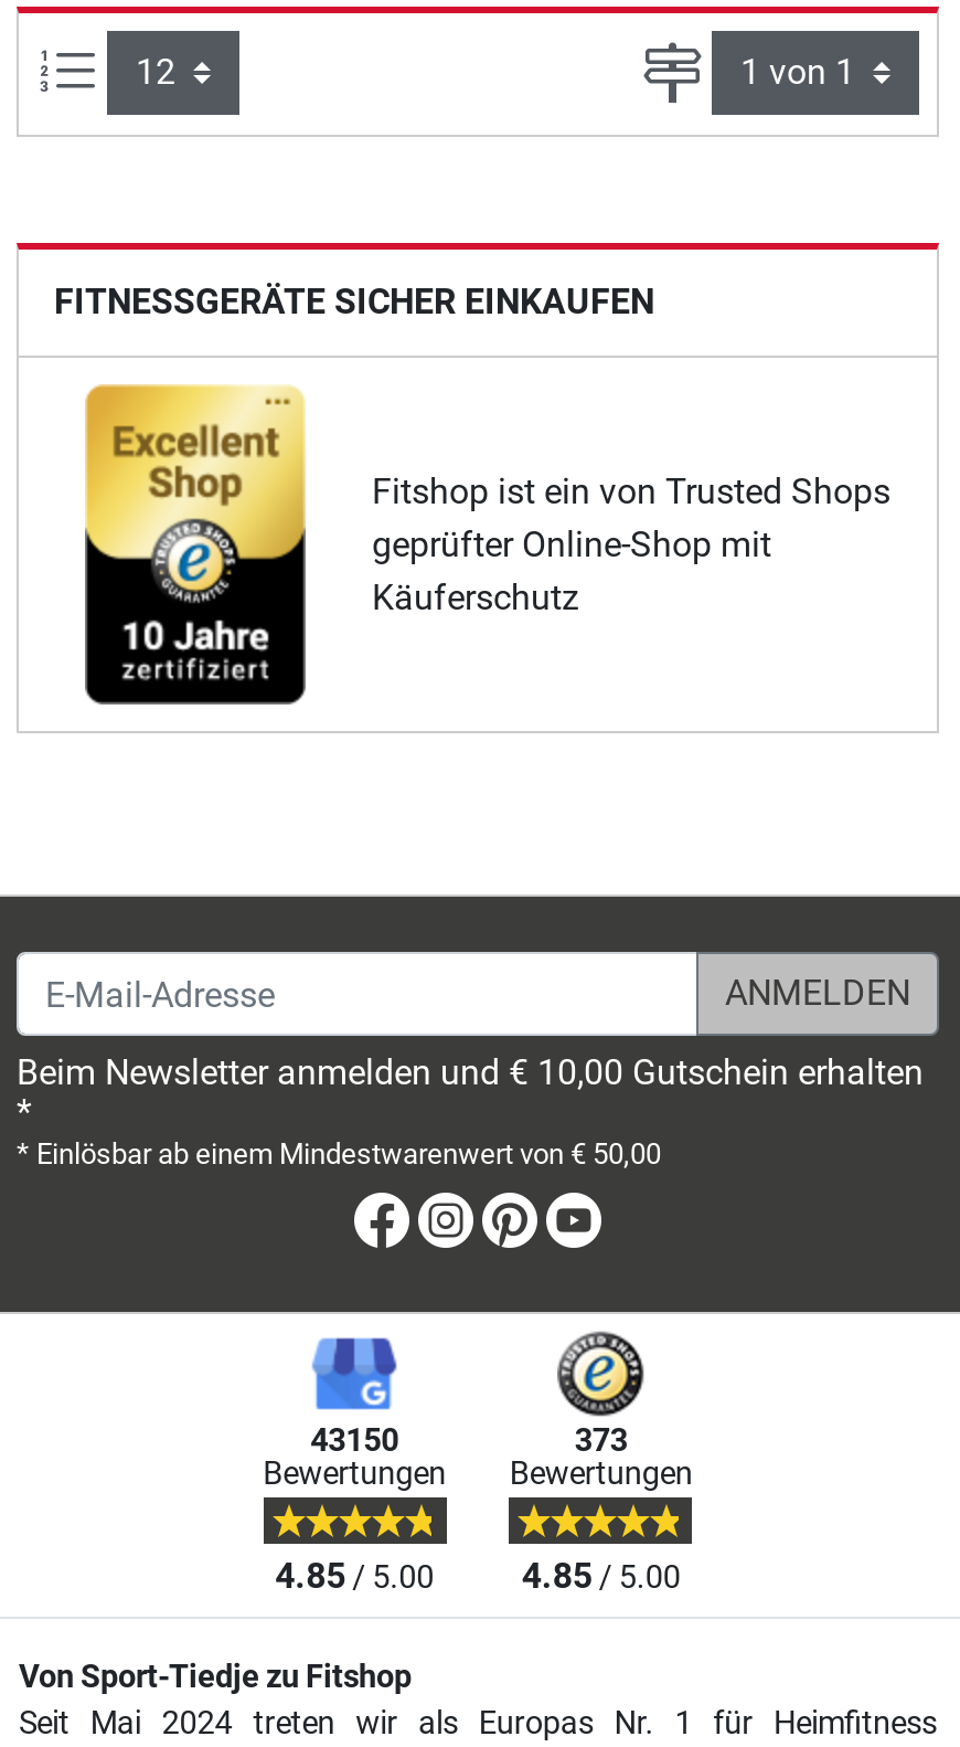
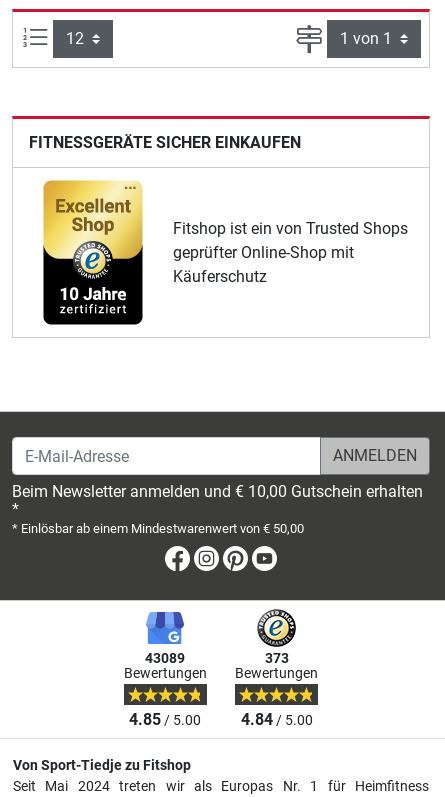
[310,1423,399,1460] 43150 -> [145,650,185,667] 43089
[522,1555,681,1597] 4.85 / 5.00 -> [241,710,313,729] 4.84 / 5.00

